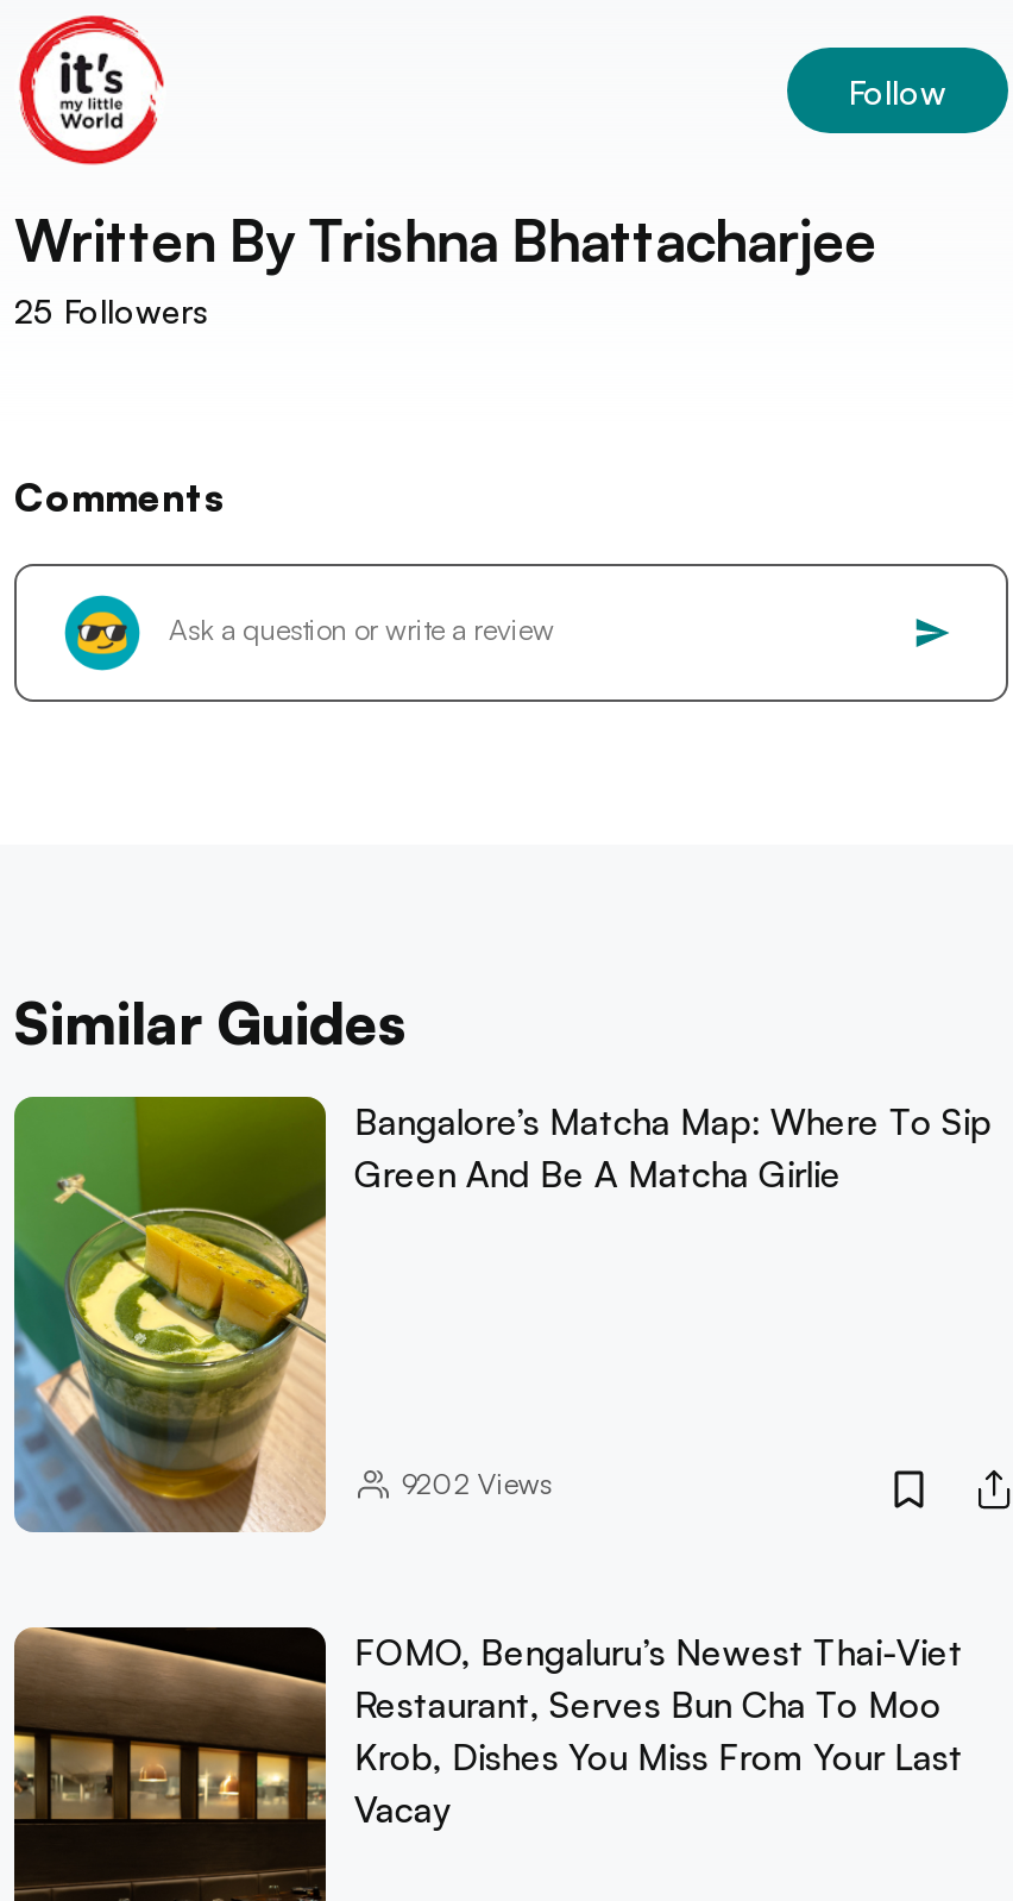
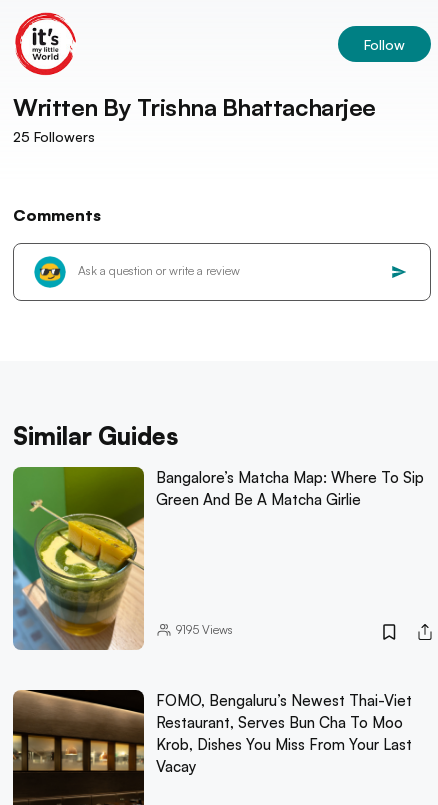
[401,1466,551,1502] 9202 Views -> [176,622,233,637] 9195 Views

